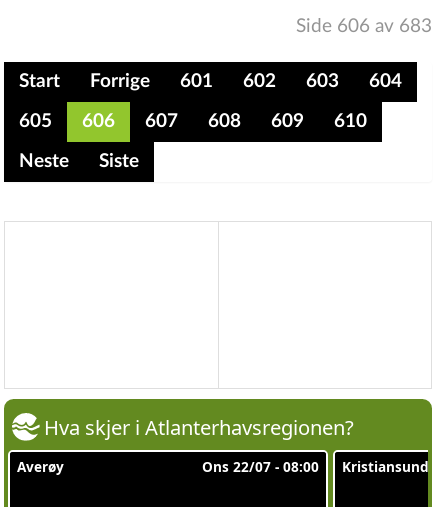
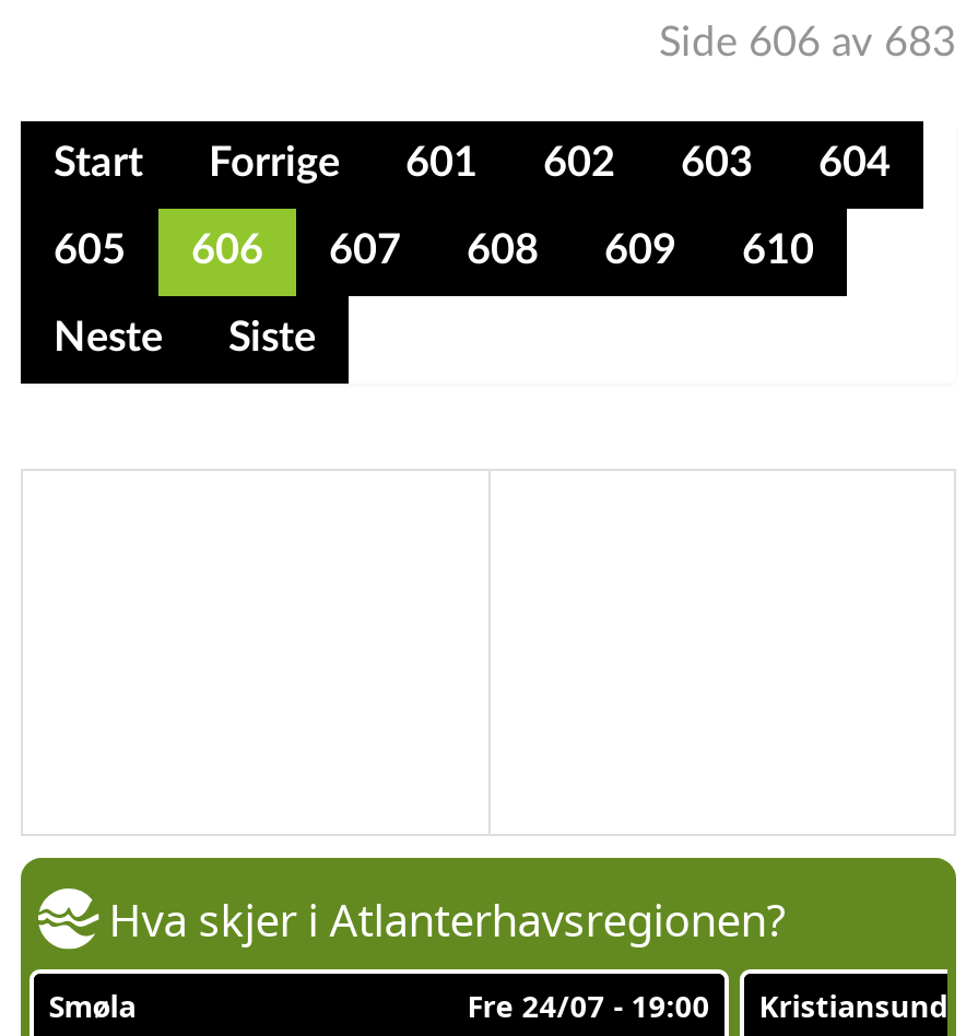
[17,456,319,475] Averøy | Ons 22/07 - 08:00 -> [49,984,710,1025] Smøla | Fre 24/07 - 19:00

